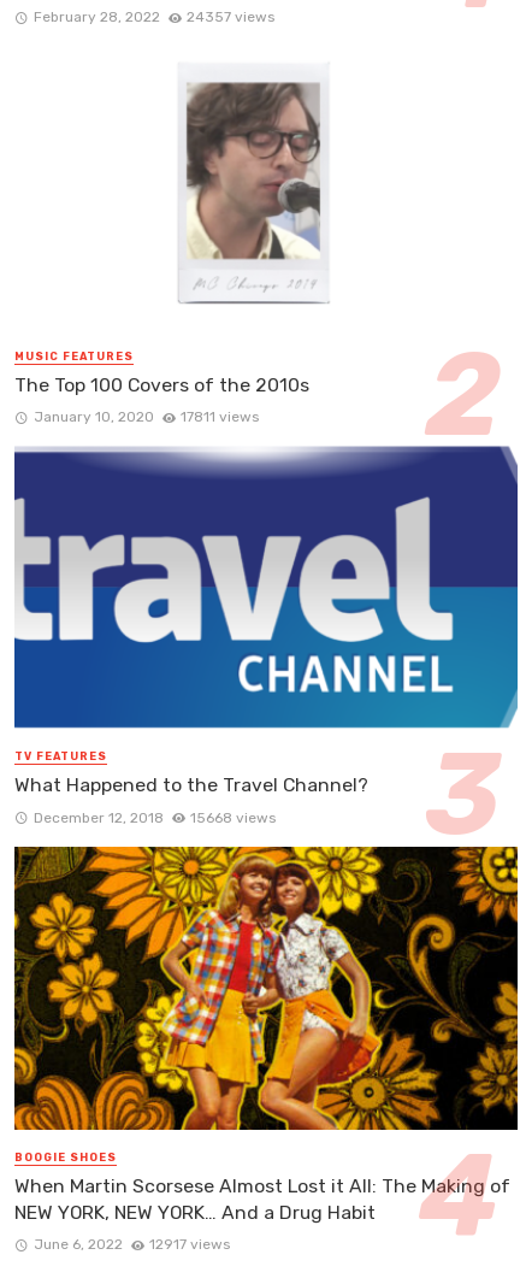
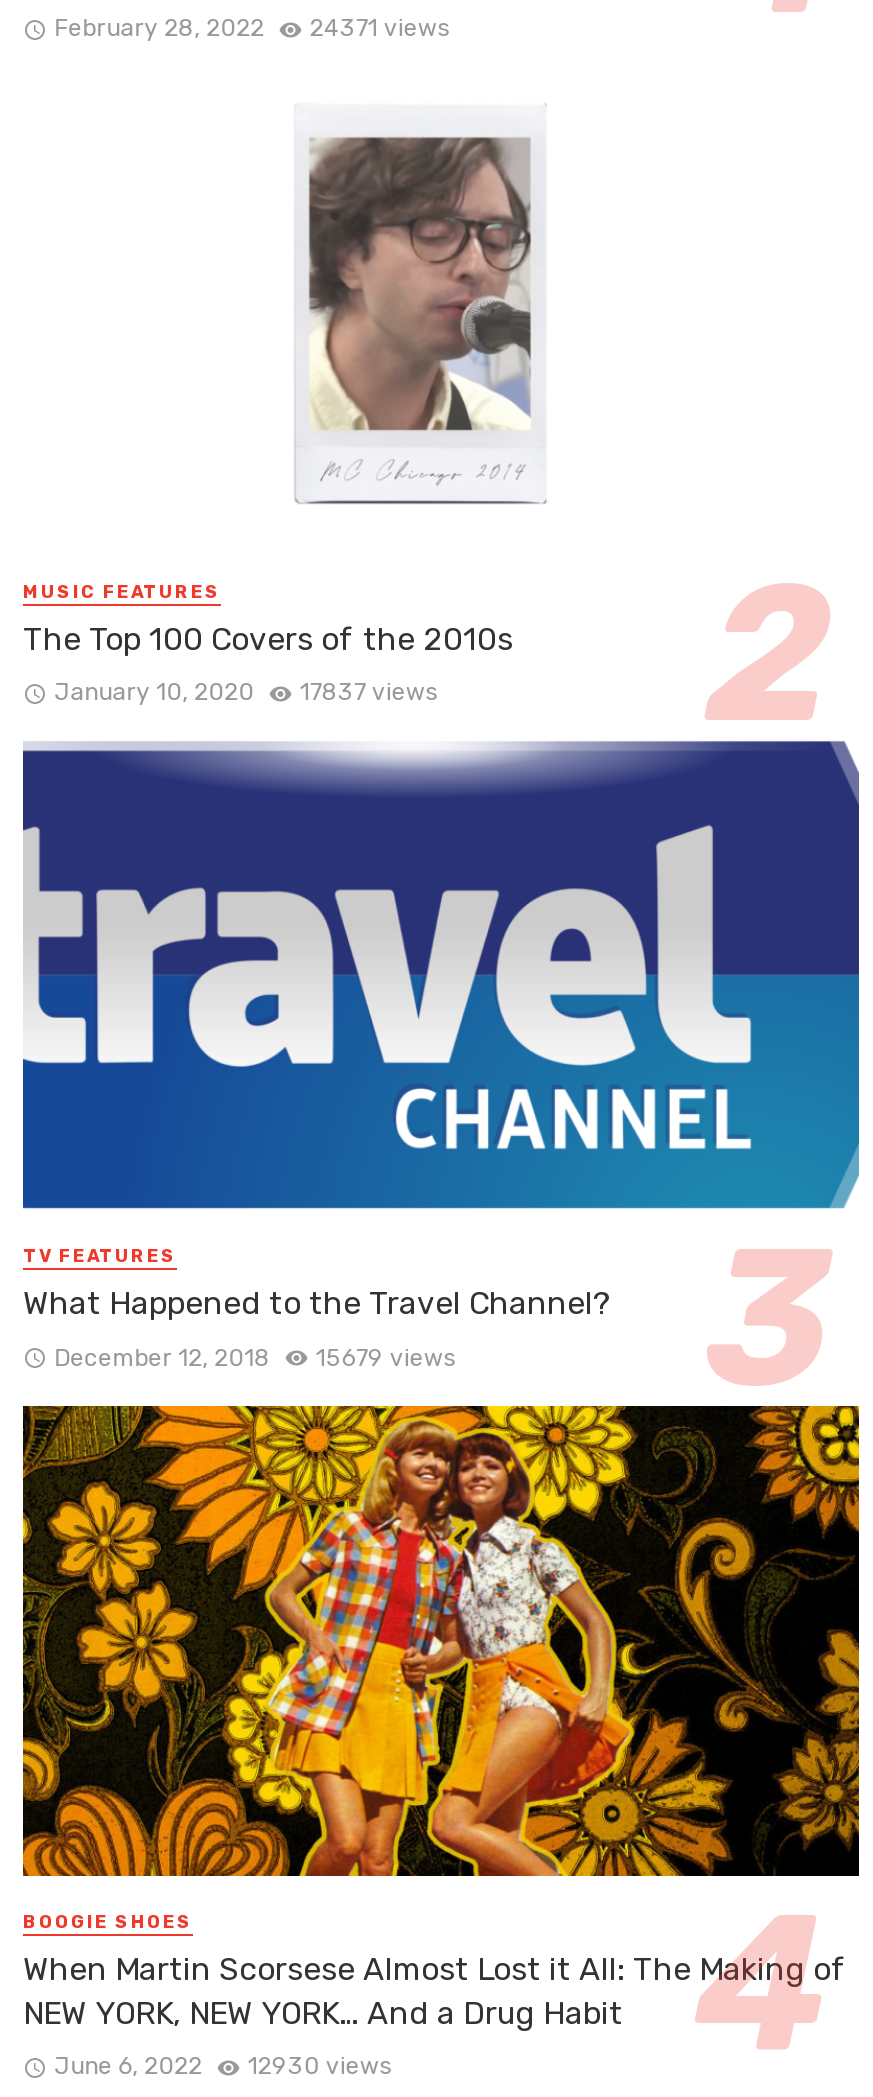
[33,8,275,25] February 28, 2022 24357 views -> [54,14,450,42] February 28, 2022 24371 views
[33,409,259,425] January 10, 2020 17811 views -> [54,678,438,706] January 10, 2020 17837 views
[33,809,276,826] December 12, 2018 15668 views -> [54,1343,456,1371] December 12, 2018 15679 views
[33,1236,230,1253] June 6, 2022 12917 views -> [54,2052,392,2080] June 6, 2022 12930 views

